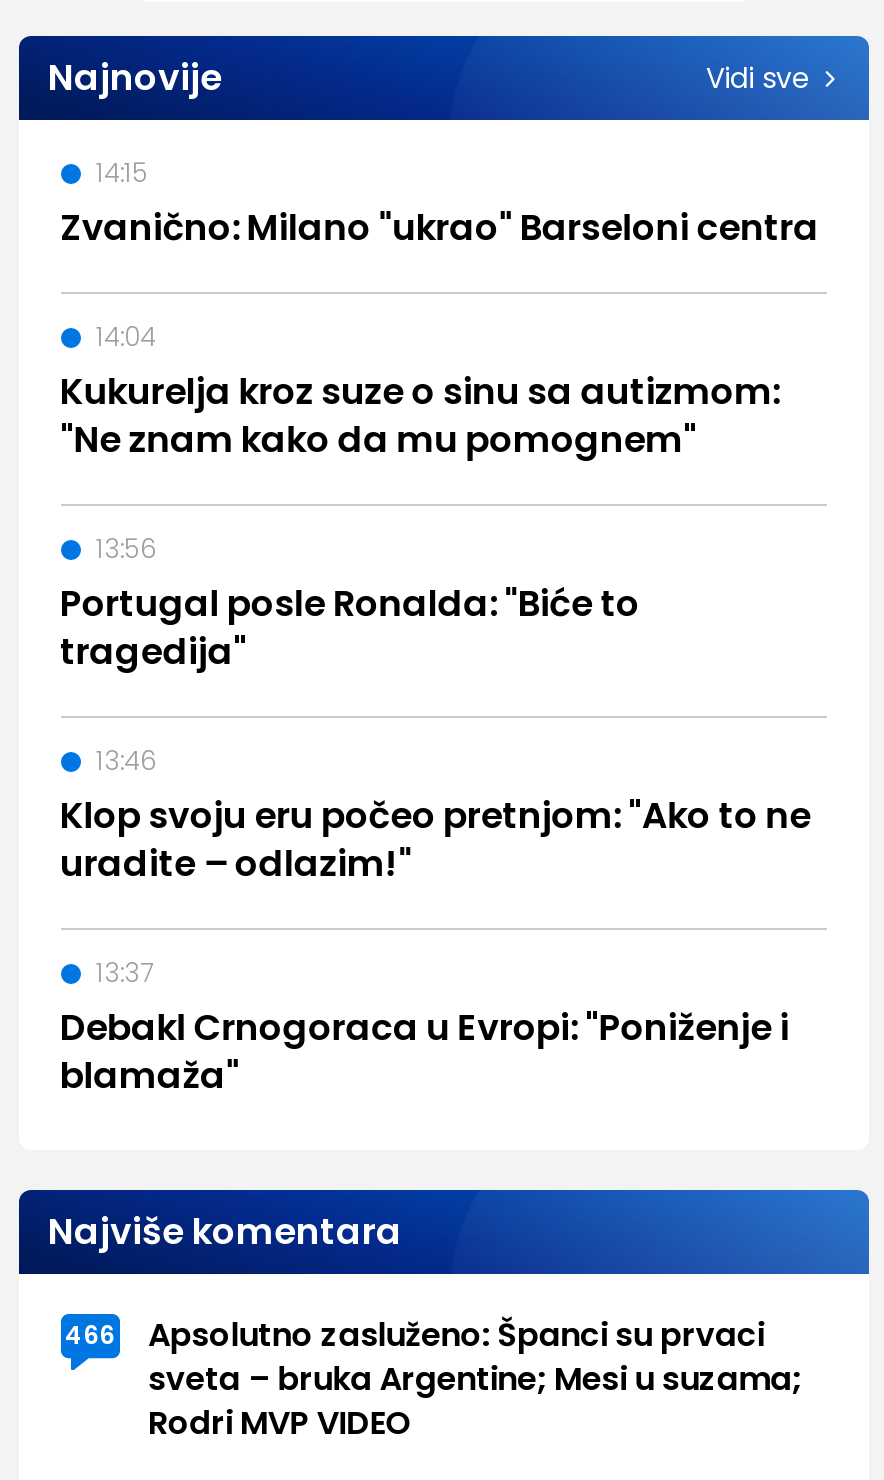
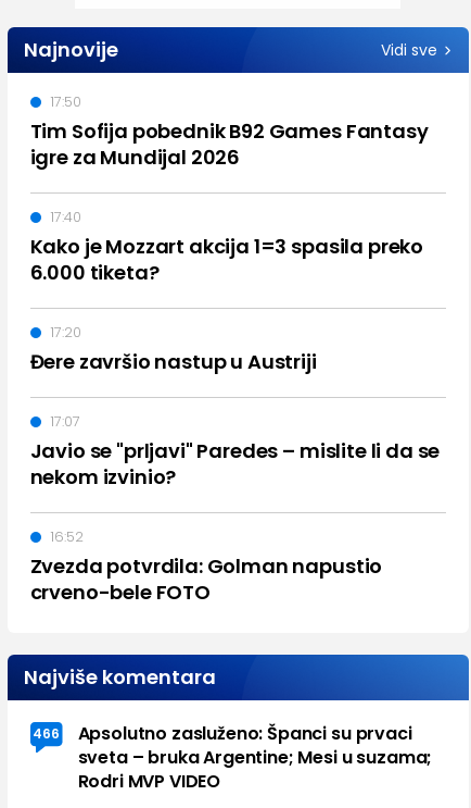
[96,154,148,192] 14:15 -> [49,91,81,112] 17:50
[60,202,819,252] Zvanično: Milano "ukrao" Barseloni centra -> [30,117,428,171] Tim Sofija pobednik B92 Games Fantasy | igre za Mundijal 2026
[96,318,156,356] 14:04 -> [49,206,81,227] 17:40
[60,366,780,464] Kukurelja kroz suze o sinu sa autizmom: | "Ne znam kako da mu pomognem" -> [30,233,423,286] Kako je Mozzart akcija 1=3 spasila preko | 6.000 tiketa?
[96,530,158,568] 13:56 -> [49,322,81,342] 17:20
[60,578,640,676] Portugal posle Ronalda: "Biće to | tragedija" -> [30,348,317,375] Đere završio nastup u Austriji
[96,742,158,780] 13:46 -> [49,411,80,432] 17:07
[60,790,811,888] Klop svoju eru počeo pretnjom: "Ako to ne | uradite – odlazim!" -> [30,437,440,490] Javio se "prljavi" Paredes – mislite li da se | nekom izvinio?
[96,954,154,992] 13:37 -> [49,526,83,547] 16:52
[60,1002,789,1100] Debakl Crnogoraca u Evropi: "Poniženje i | blamaža" -> [30,552,382,606] Zvezda potvrdila: Golman napustio | crveno-bele FOTO

